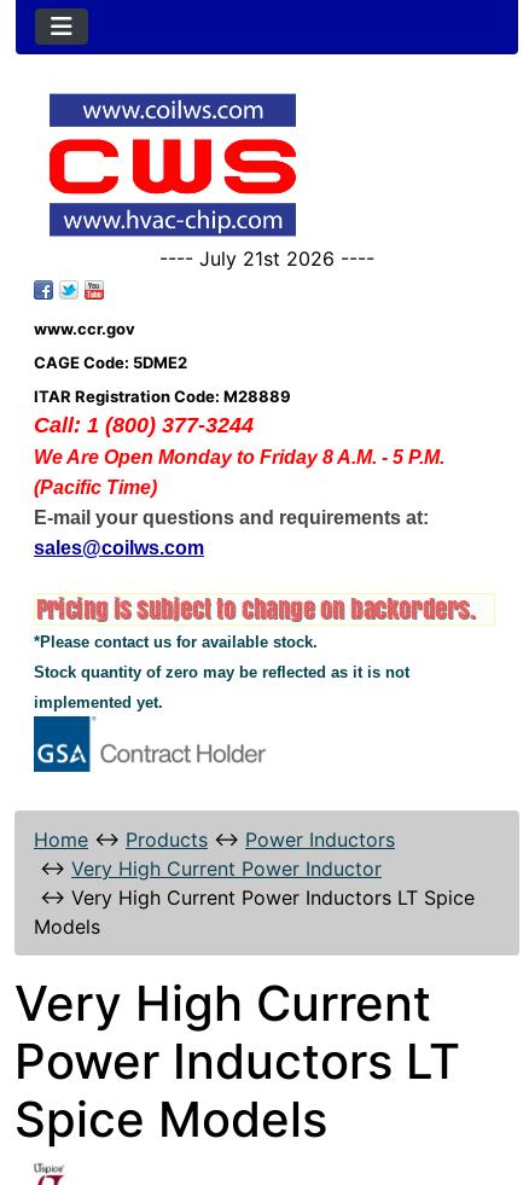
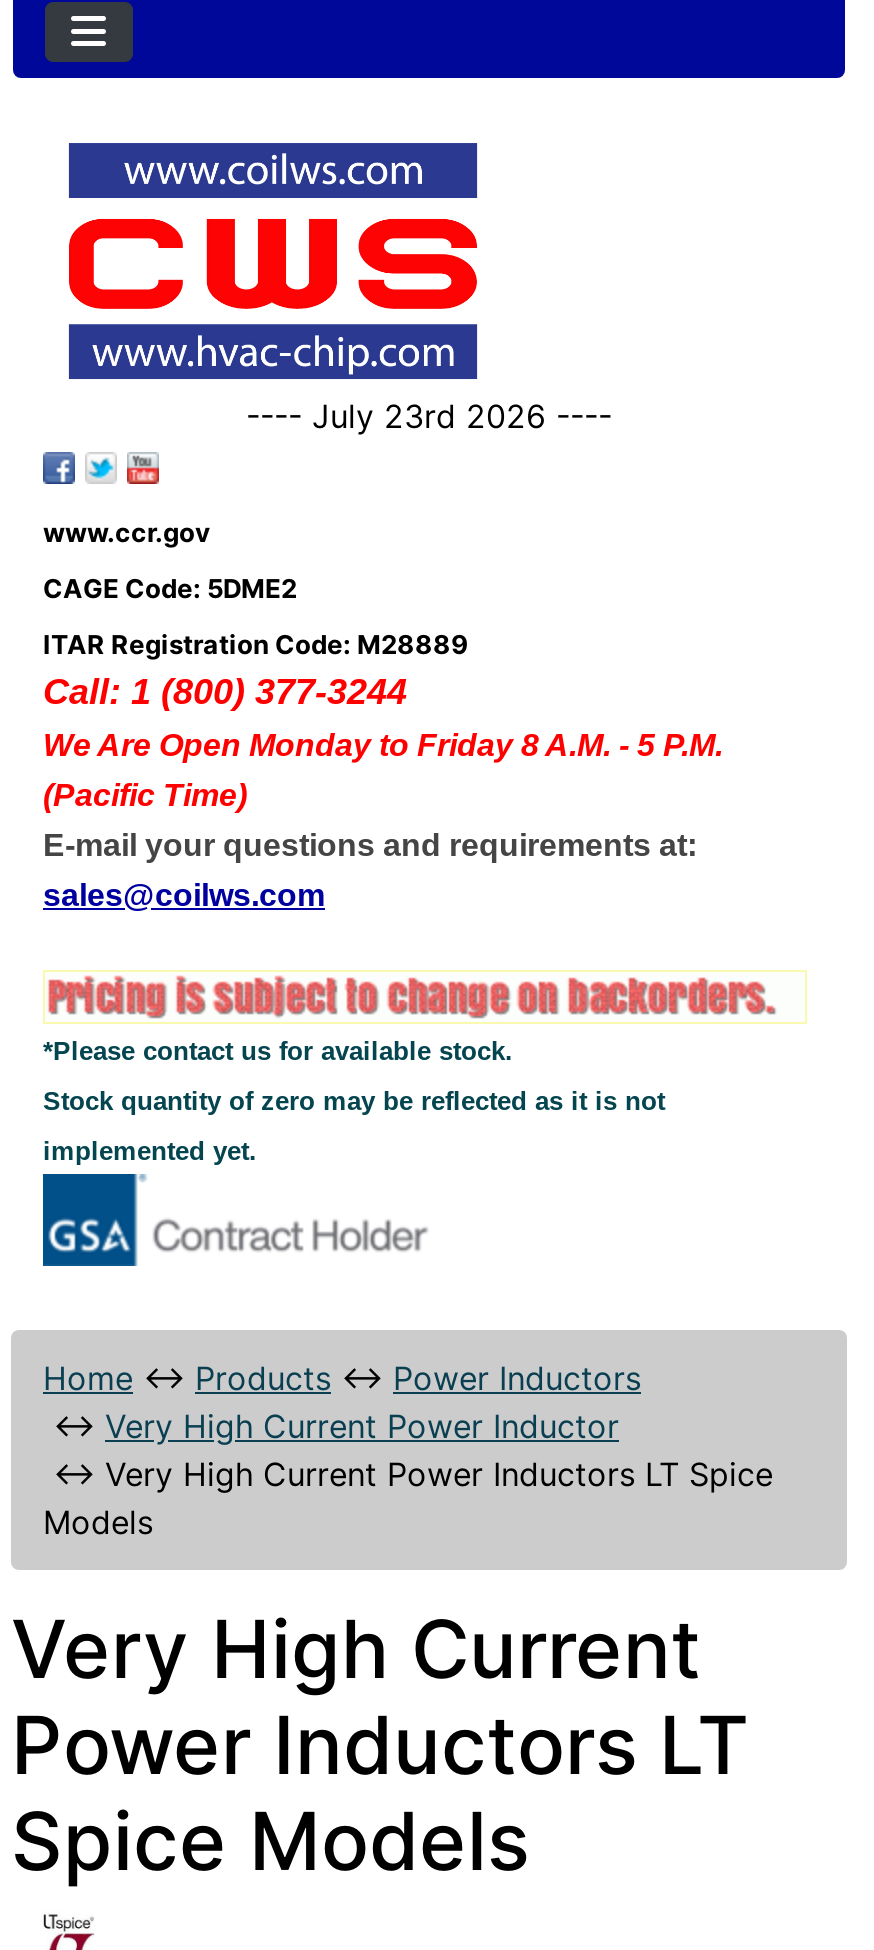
[159,247,374,271] ---- July 21st 2026 ---- -> [246,397,612,437] ---- July 23rd 2026 ----

